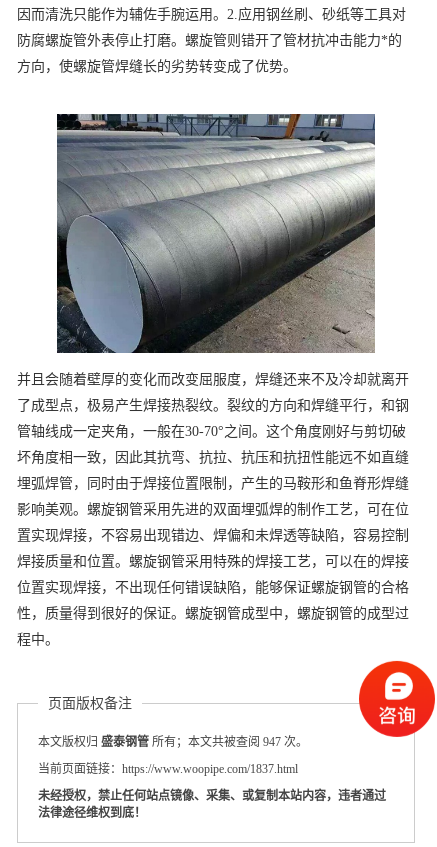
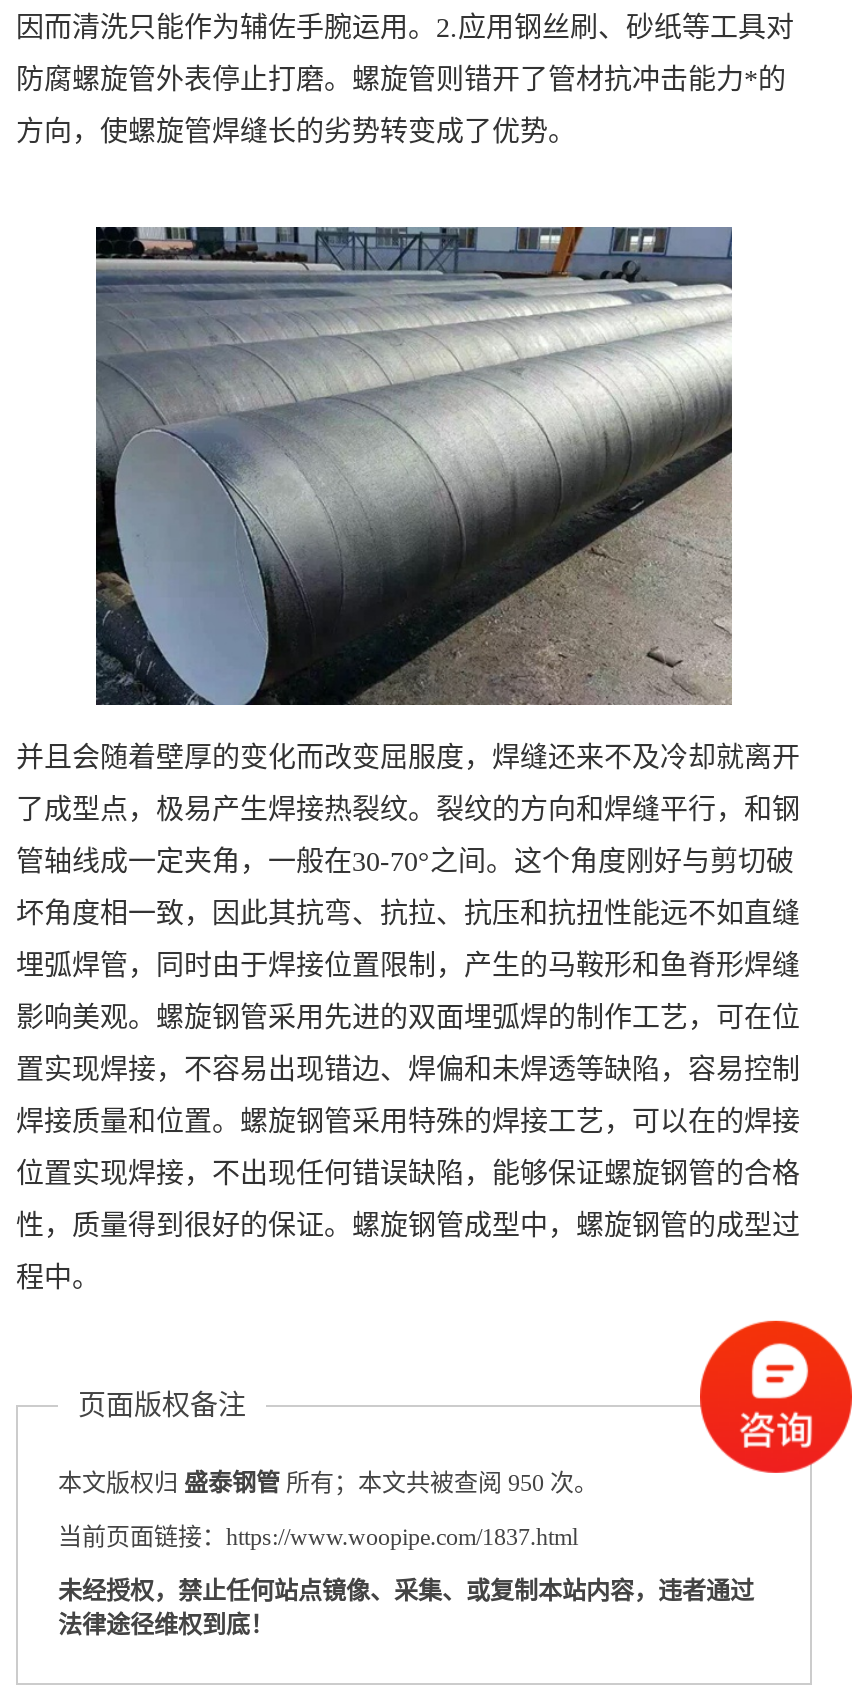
[38,735,308,749] 本文版权归盛泰钢管所有；本文共被查阅 947 次。 -> [58,1468,598,1496] 本文版权归盛泰钢管所有；本文共被查阅 950 次。

